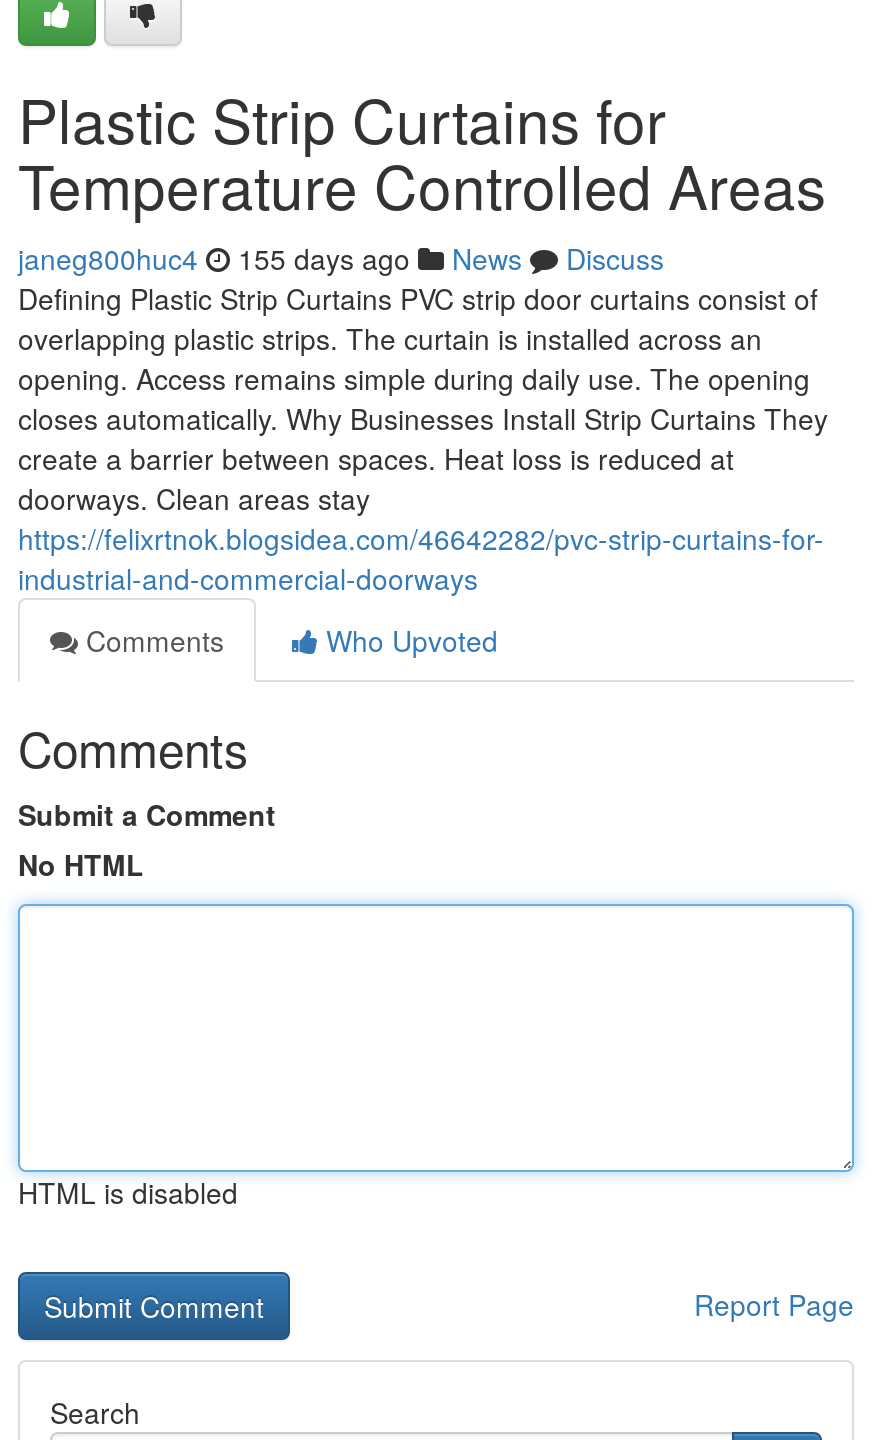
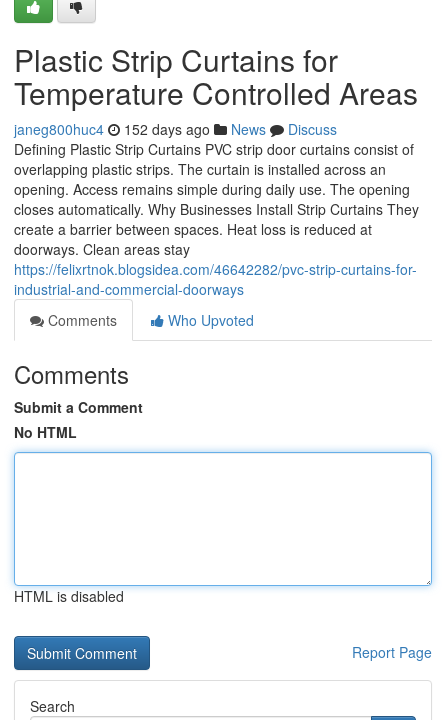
[18,238,664,278] janeg800huc4 155 days ago News Discuss -> [14,119,337,139] janeg800huc4 152 days ago News Discuss

